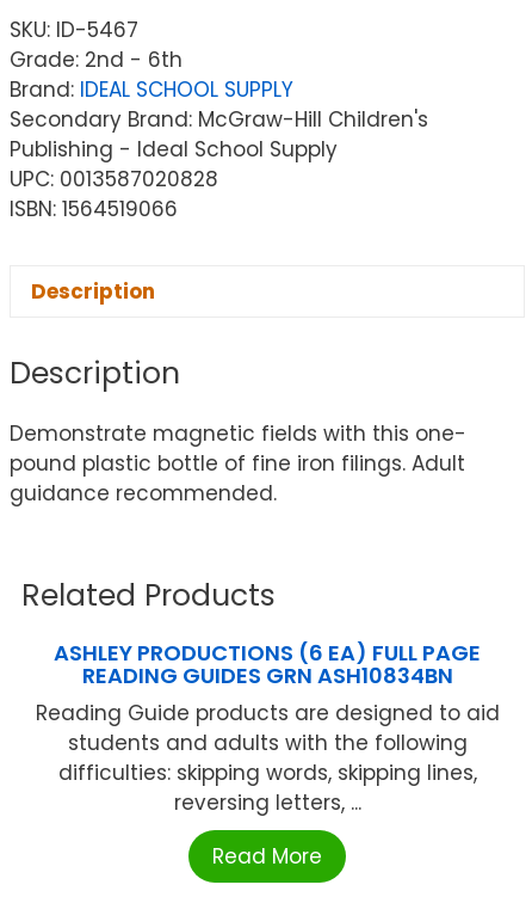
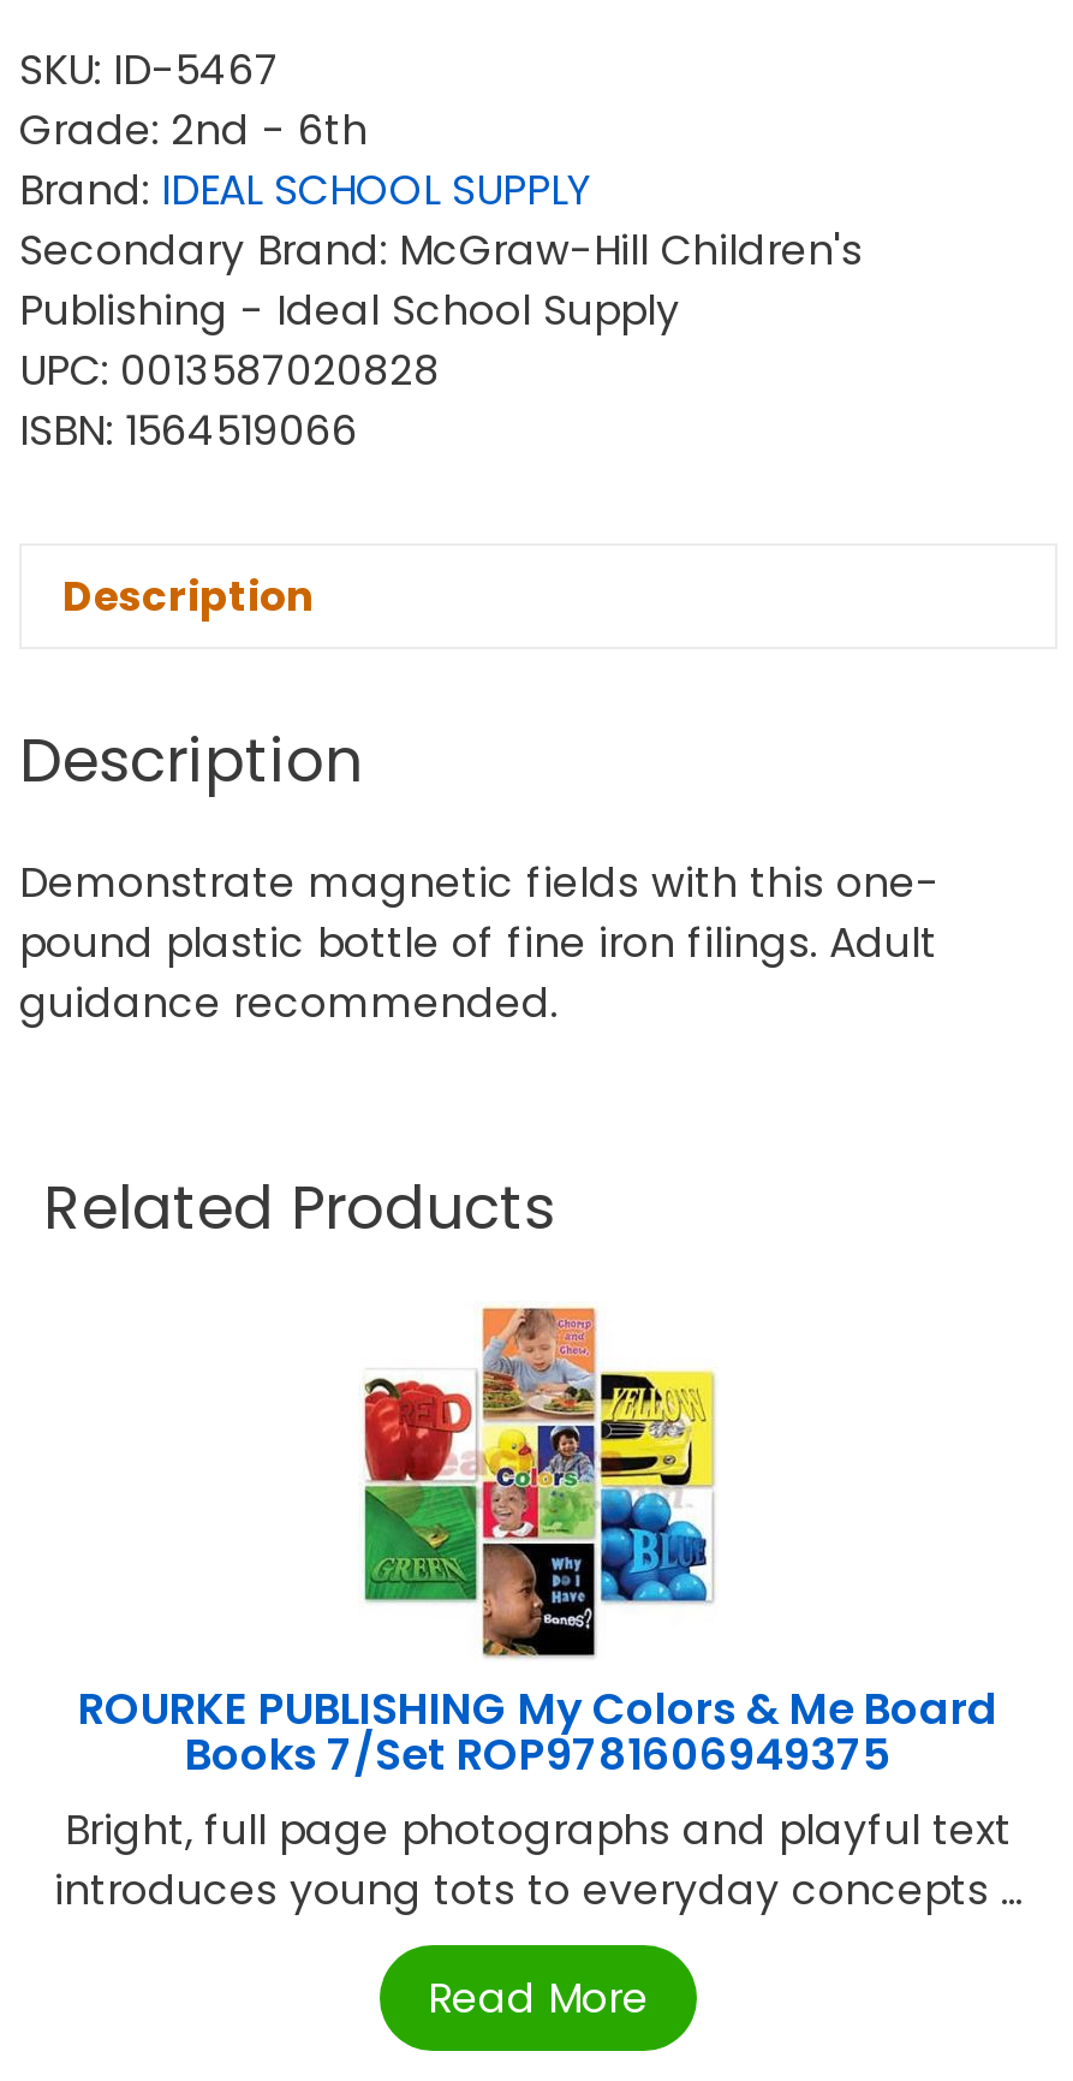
[35,638,499,817] ASHLEY PRODUCTIONS (6 EA) FULL PAGE | READING GUIDES GRN ASH10834BN | Reading Guide products are designed to aid | students and adults with the following | difficulties: skipping words, skipping lines, | reversing letters, ... -> [54,1678,1023,1919] ROURKE PUBLISHING My Colors & Me Board | Books 7/Set ROP9781606949375 | Bright, full page photographs and playful text | introduces young tots to everyday concepts ...

